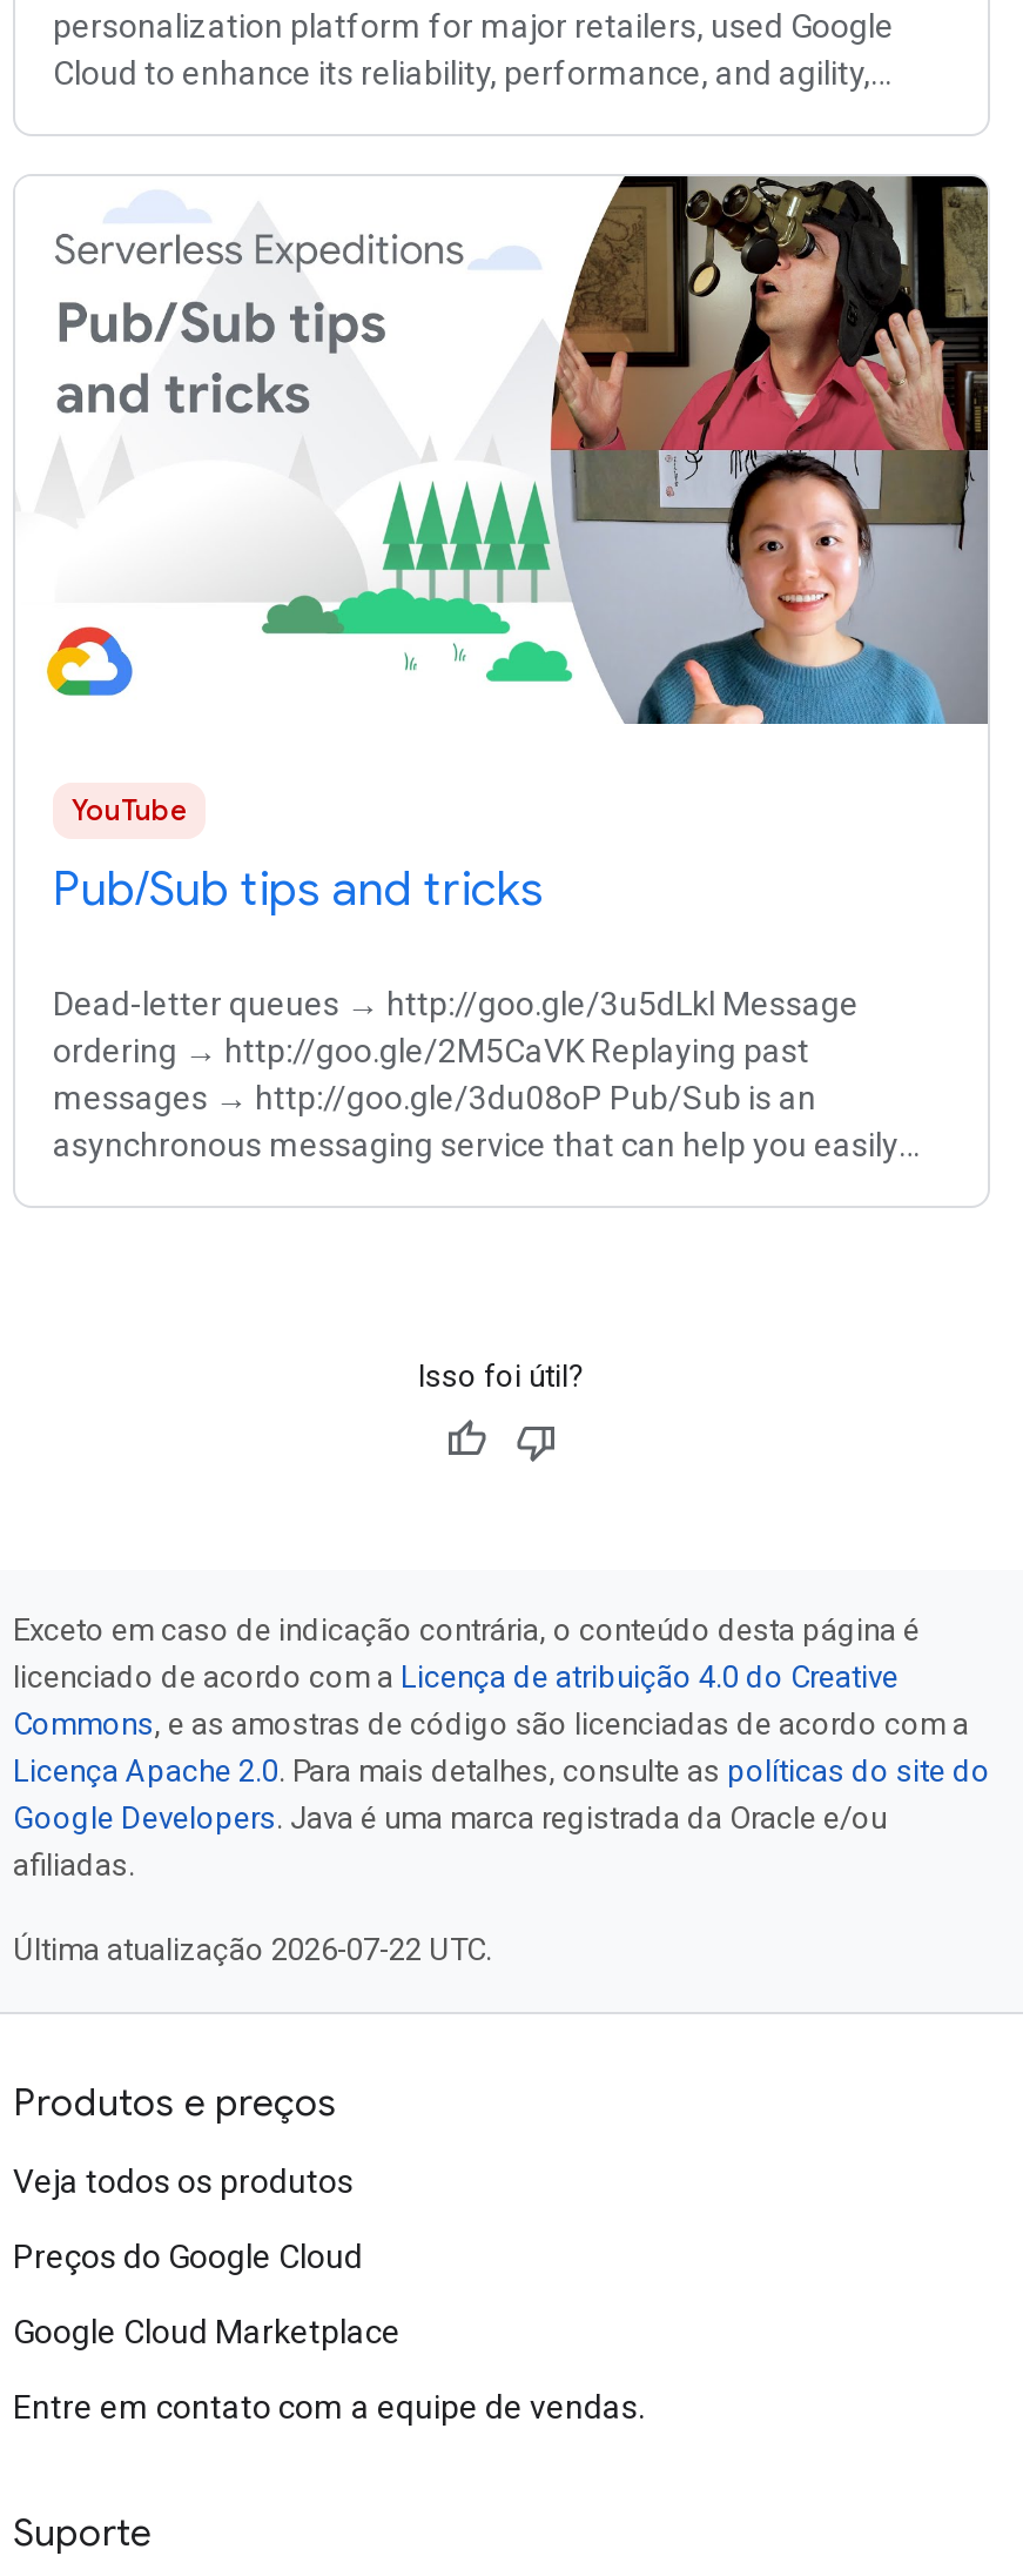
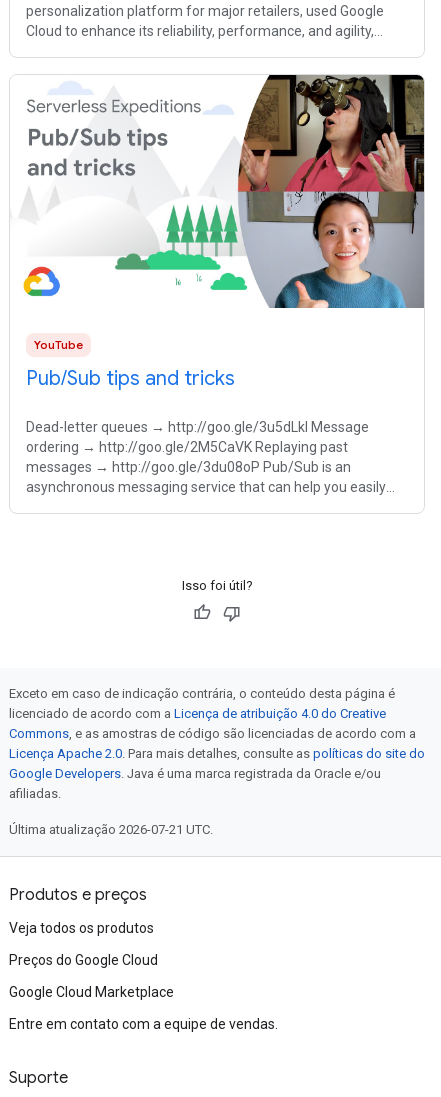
[13,1932,492,1967] Última atualização 2026-07-22 UTC. -> [9,822,213,837] Última atualização 2026-07-21 UTC.

